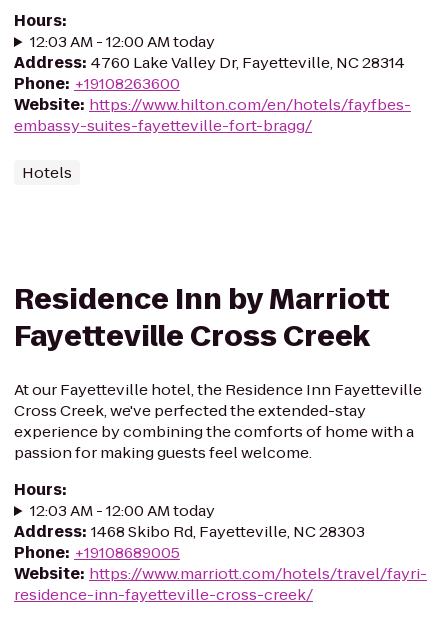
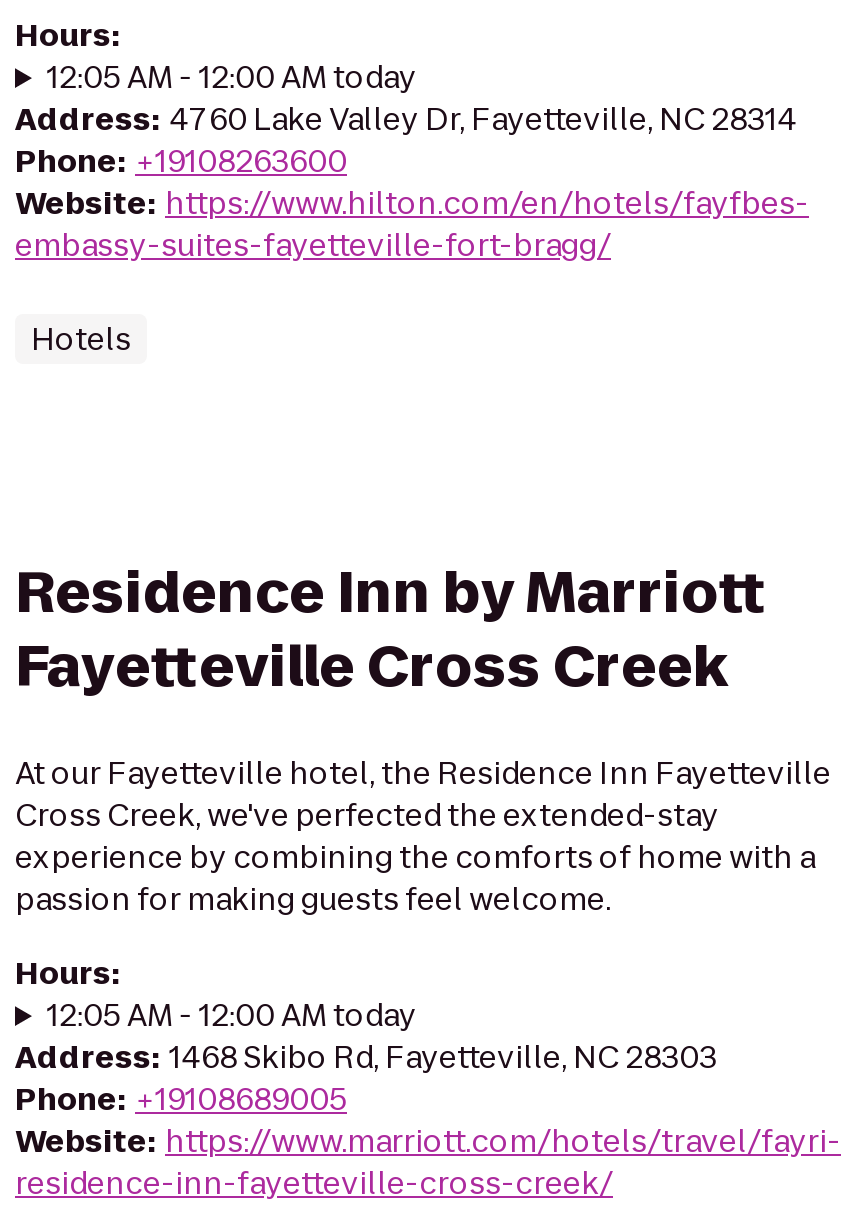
[30,31,215,52] 12:03 AM - 12:00 AM today -> [47,56,417,98] 12:05 AM - 12:00 AM today
[30,500,215,521] 12:03 AM - 12:00 AM today -> [47,994,417,1036] 12:05 AM - 12:00 AM today

